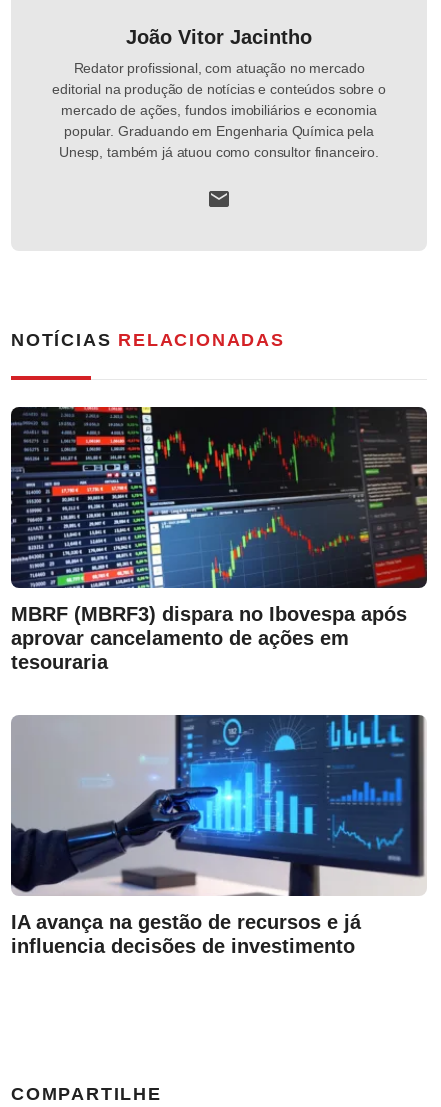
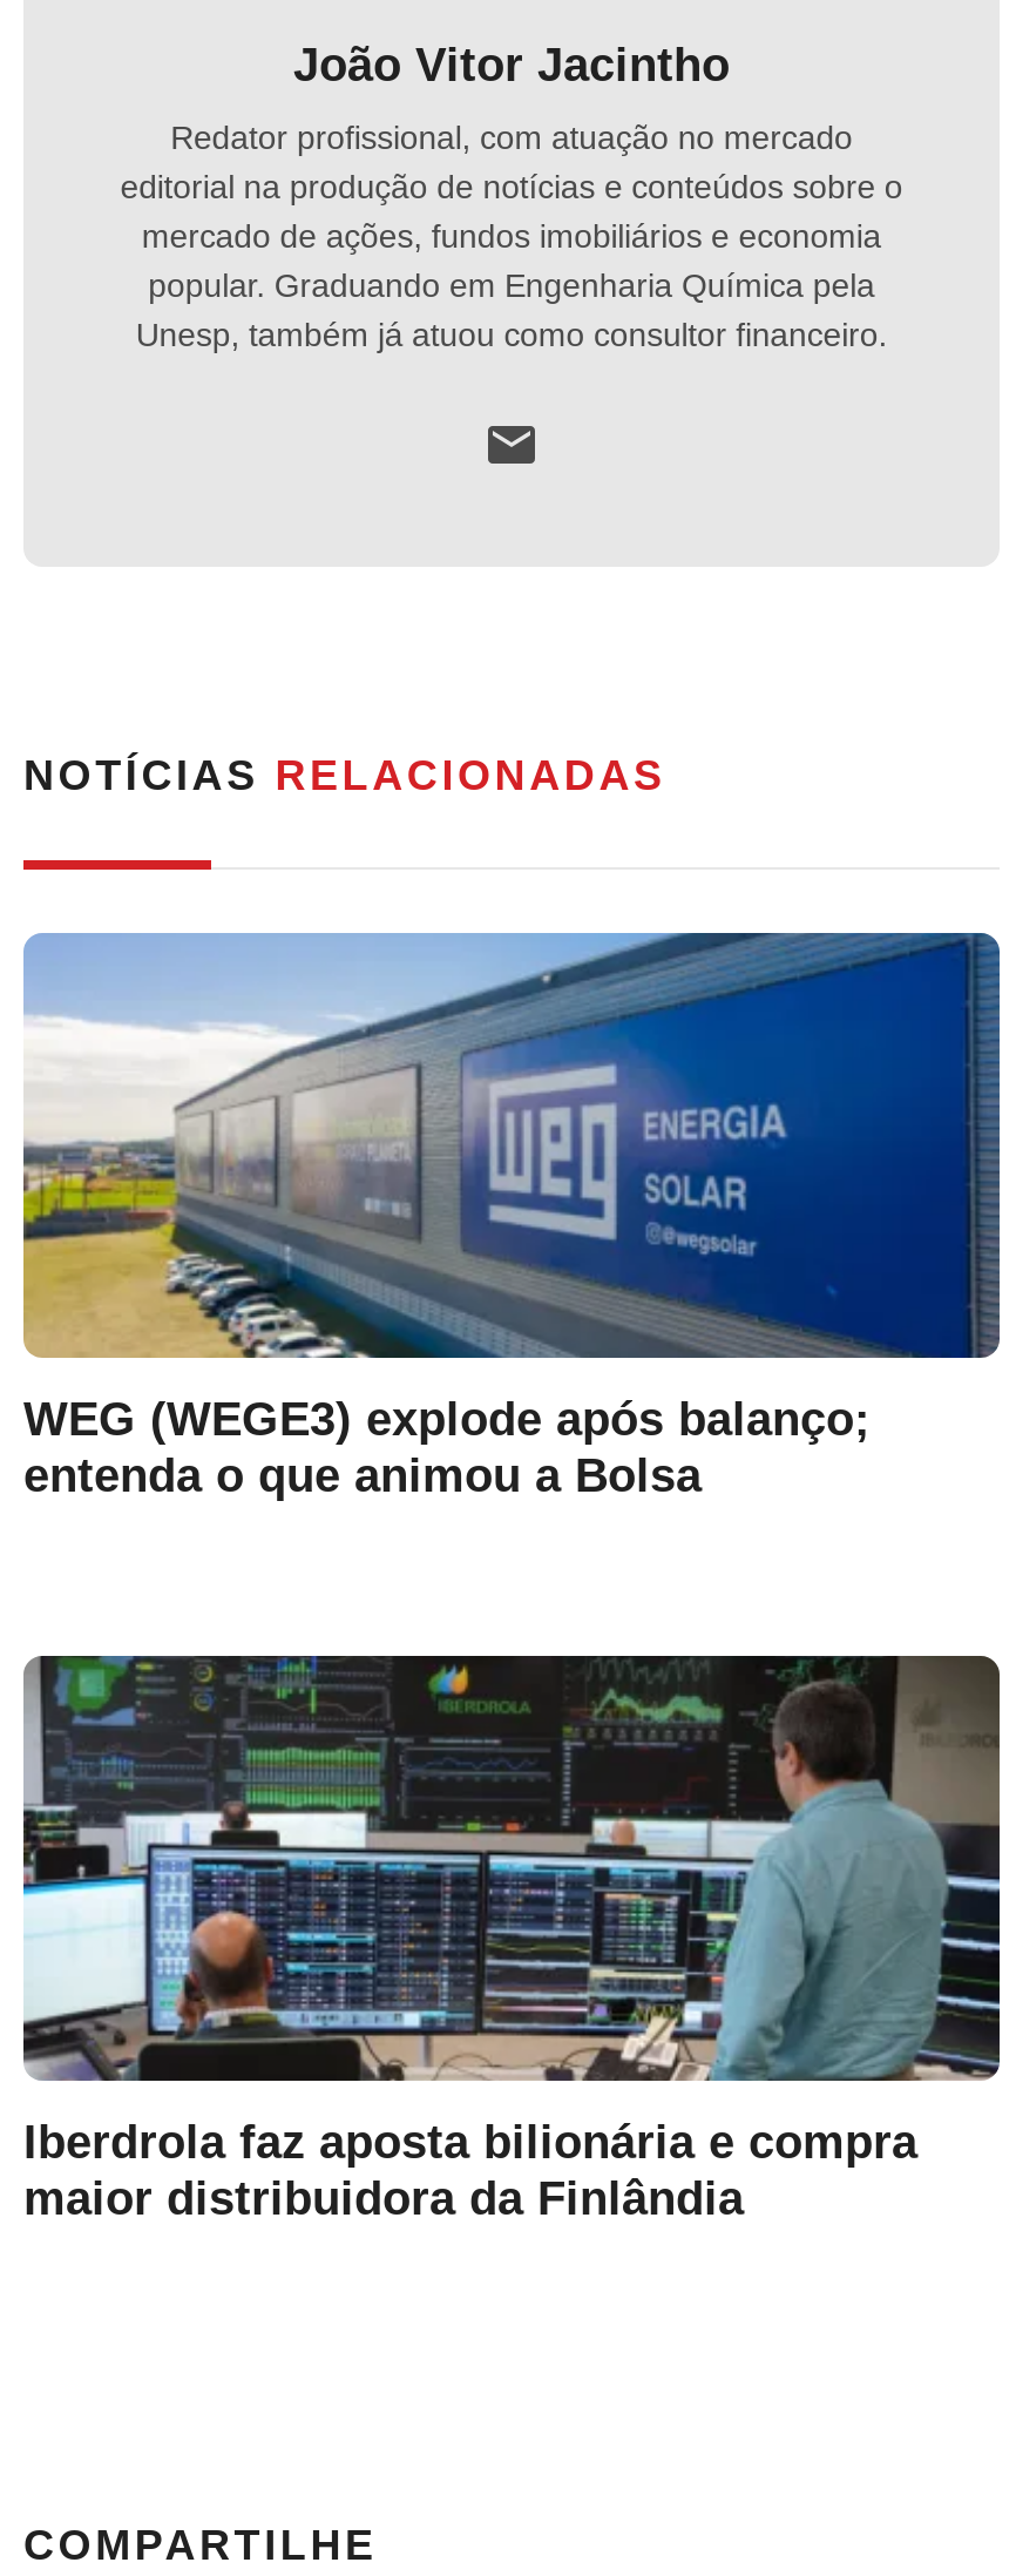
[10,406,428,673] [image] | MBRF (MBRF3) dispara no Ibovespa após | aprovar cancelamento de ações em | tesouraria -> [21,931,1002,1501] [image] | WEG (WEGE3) explode após balanço; | entenda o que animou a Bolsa
[10,714,427,957] [image] | IA avança na gestão de recursos e já | influencia decisões de investimento -> [21,1654,1002,2224] [image] | Iberdrola faz aposta bilionária e compra | maior distribuidora da Finlândia

